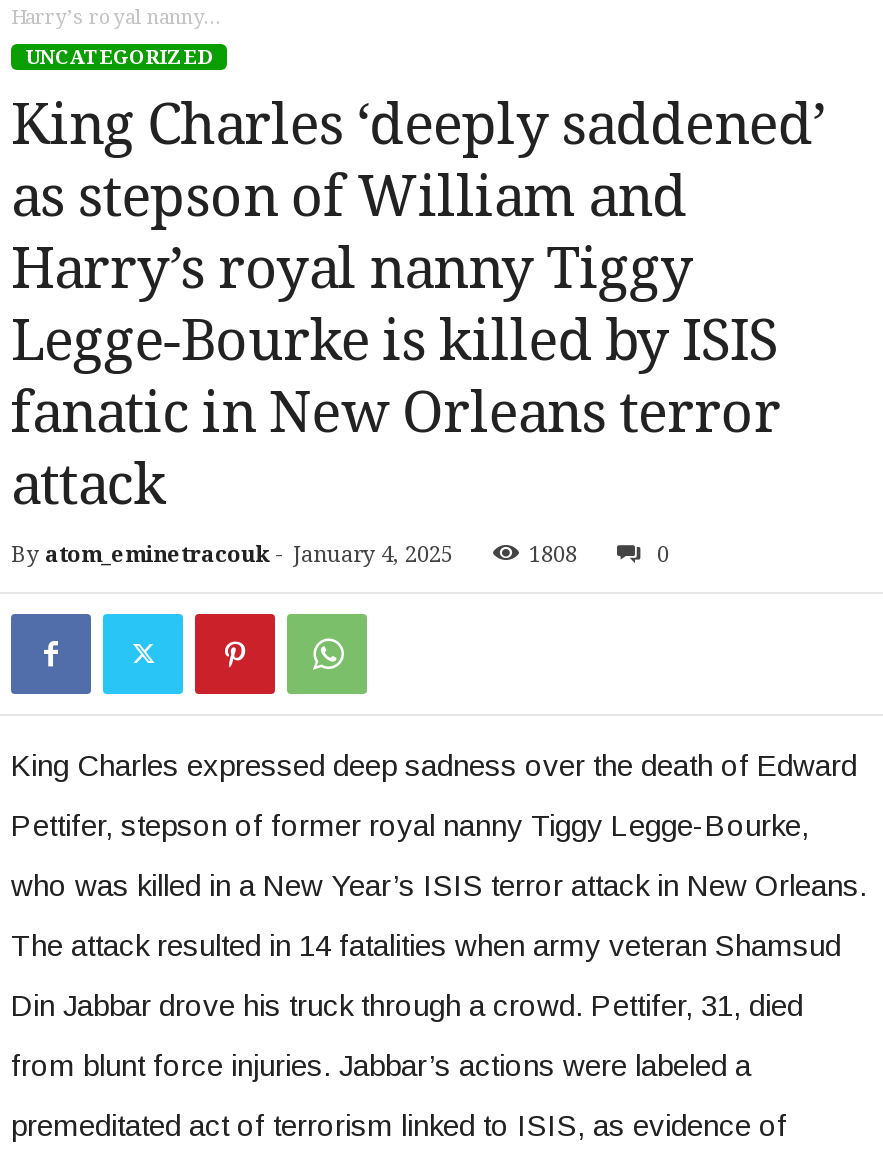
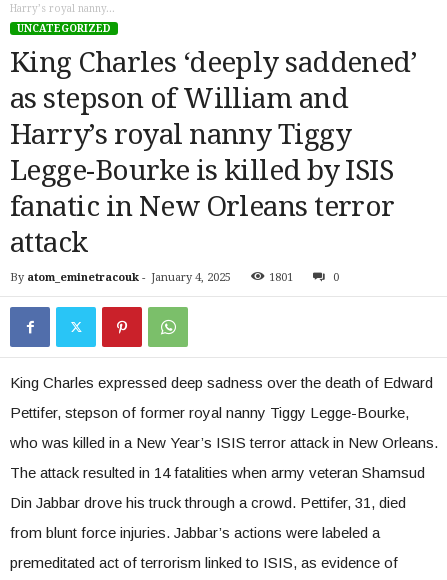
[529,542,577,568] 1808 -> [269,271,293,284] 1801

